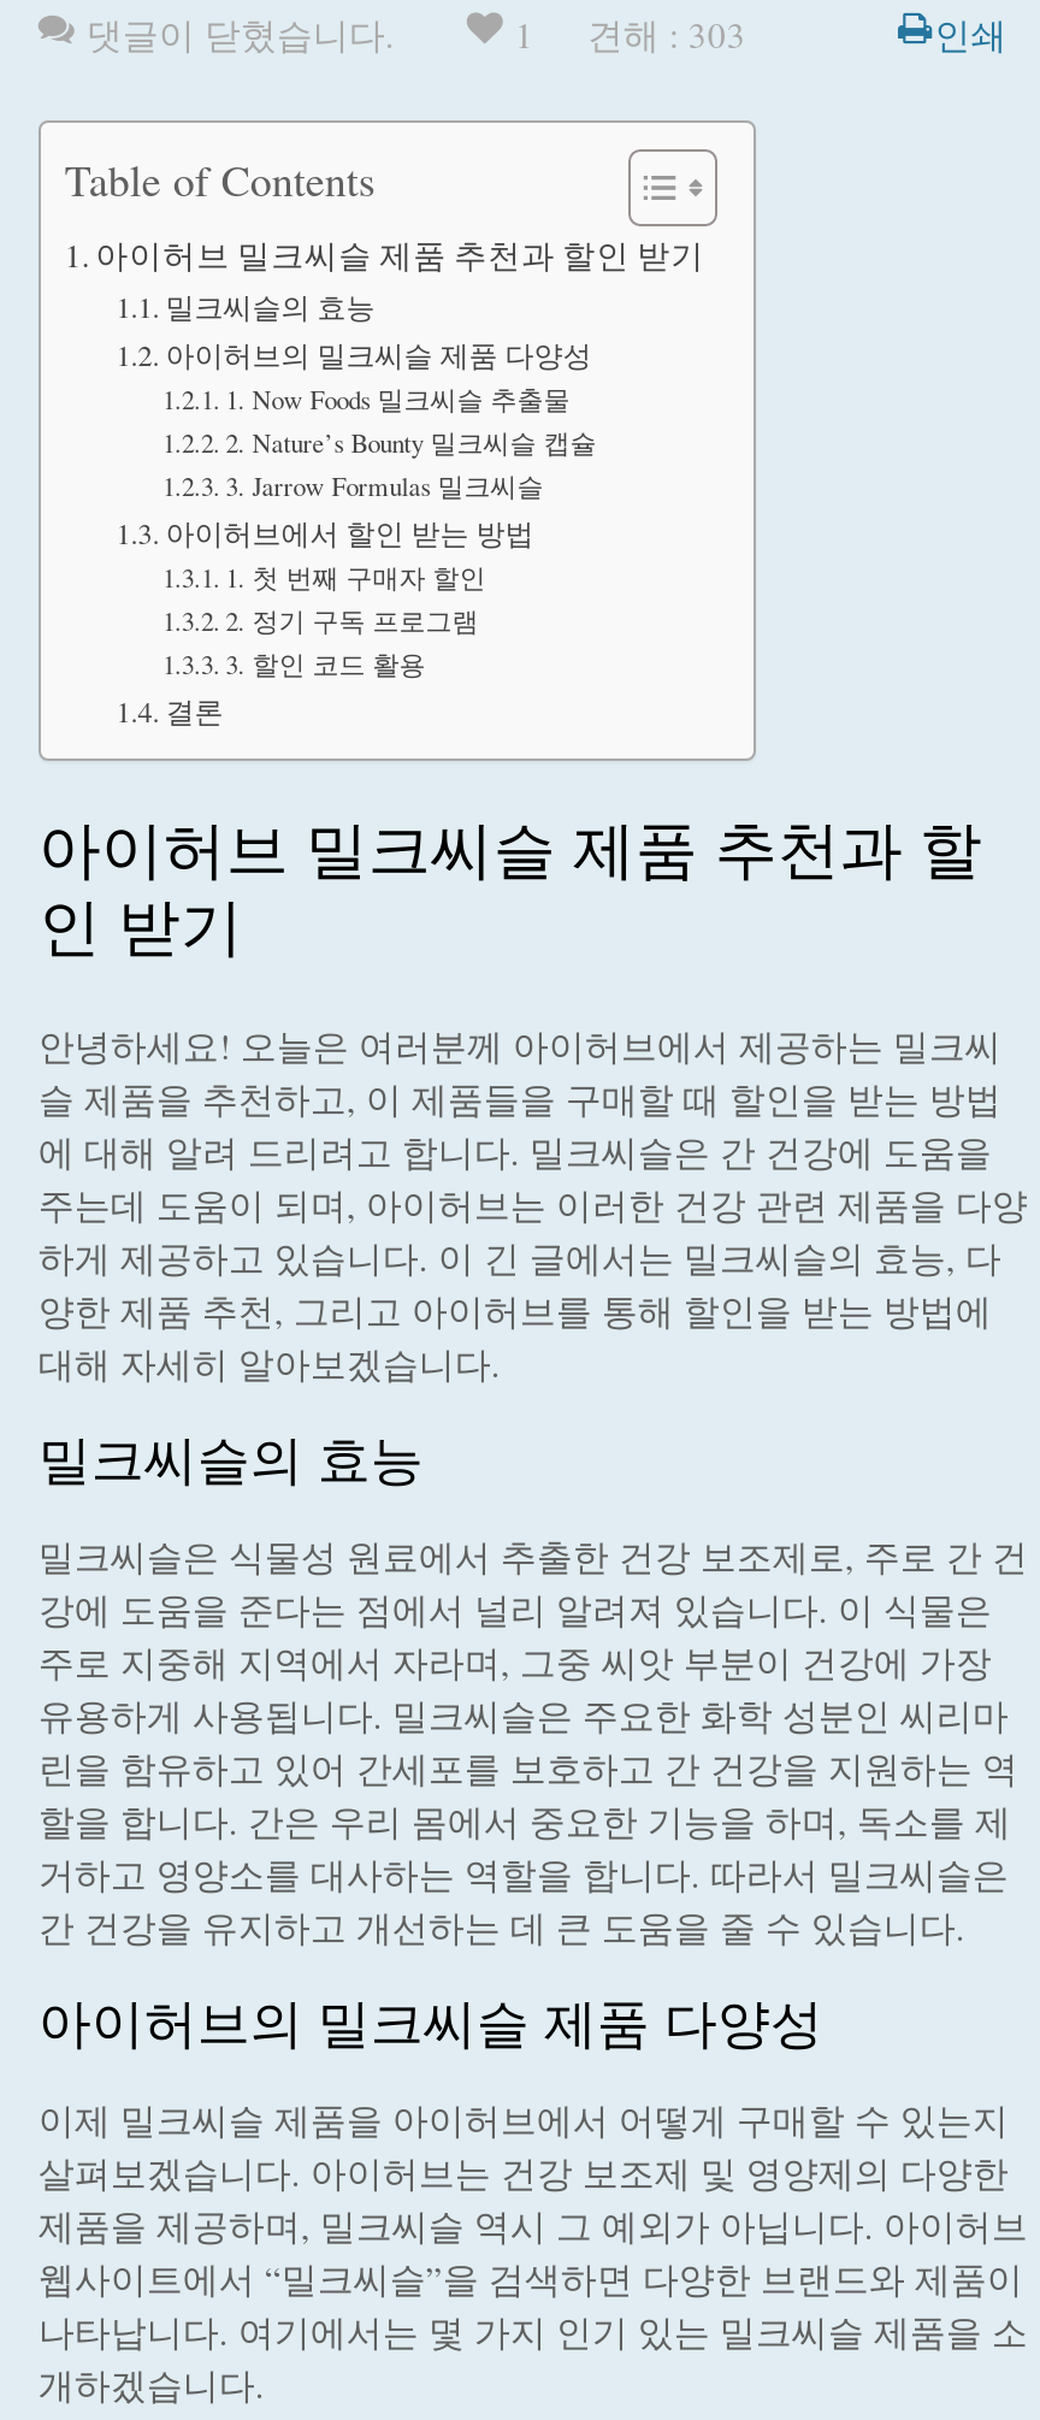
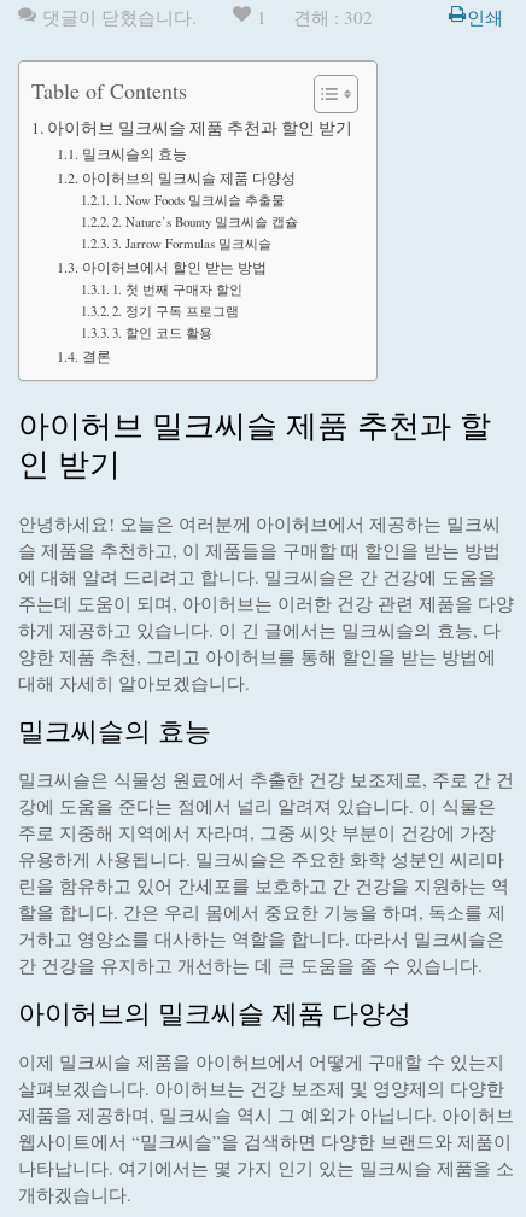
[515,10,746,58] 1 견해 : 303 -> [257,5,373,29] 1 견해 : 302

